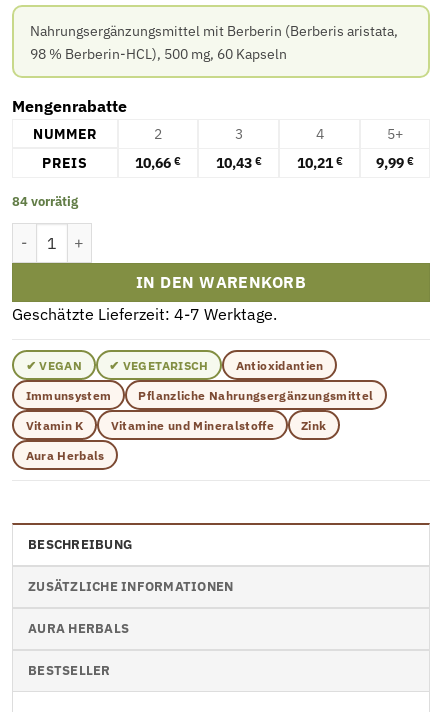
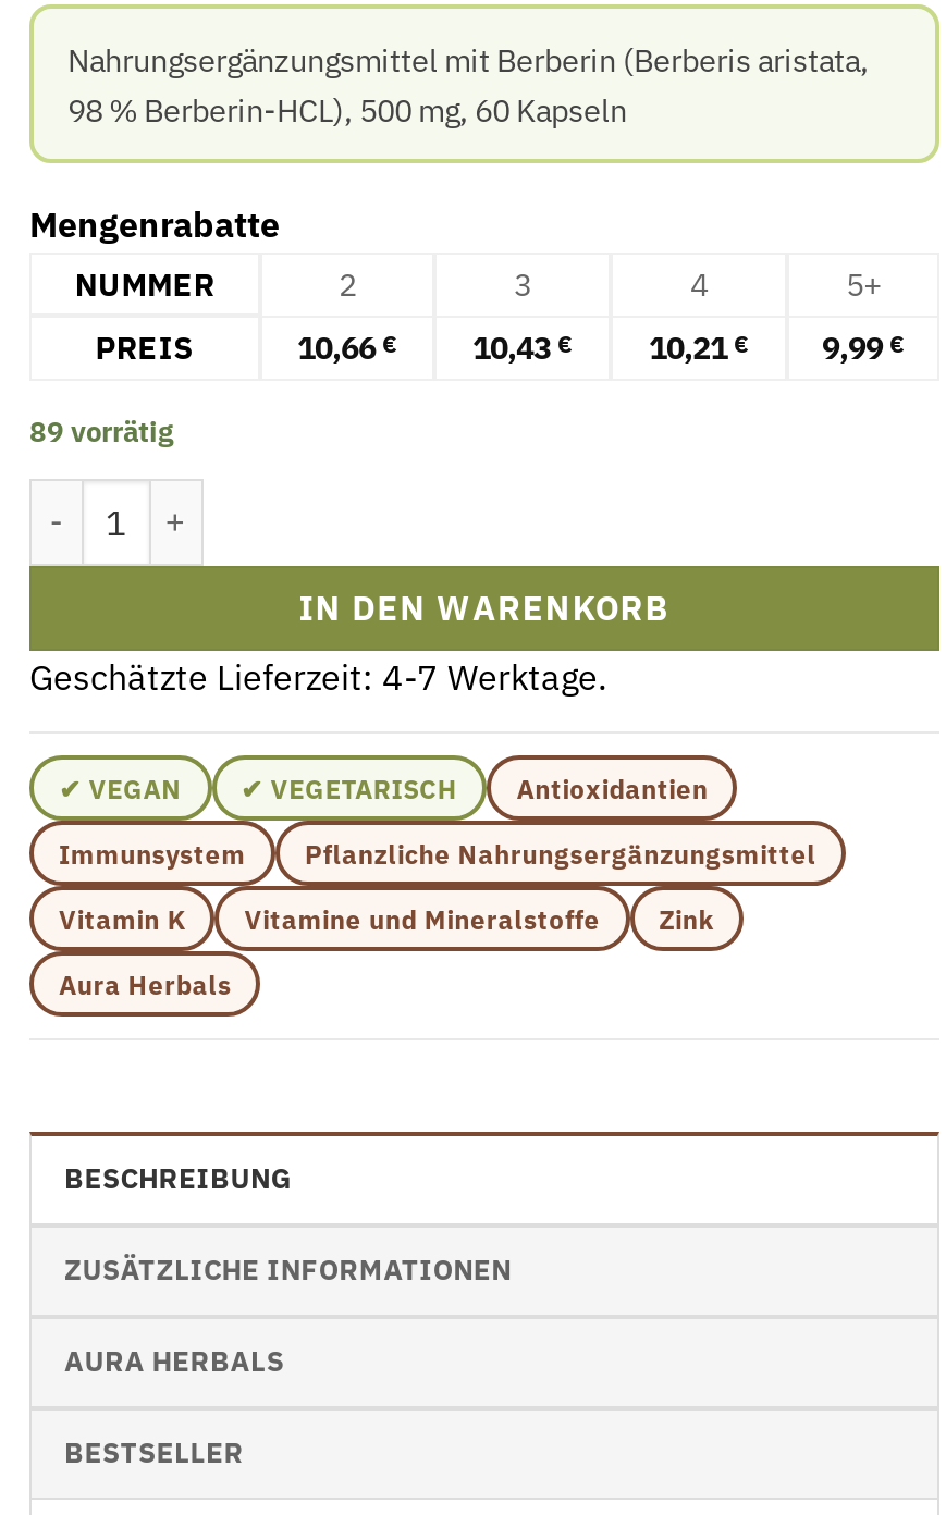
[12,193,78,210] 84 vorrätig -> [29,414,173,451] 89 vorrätig

